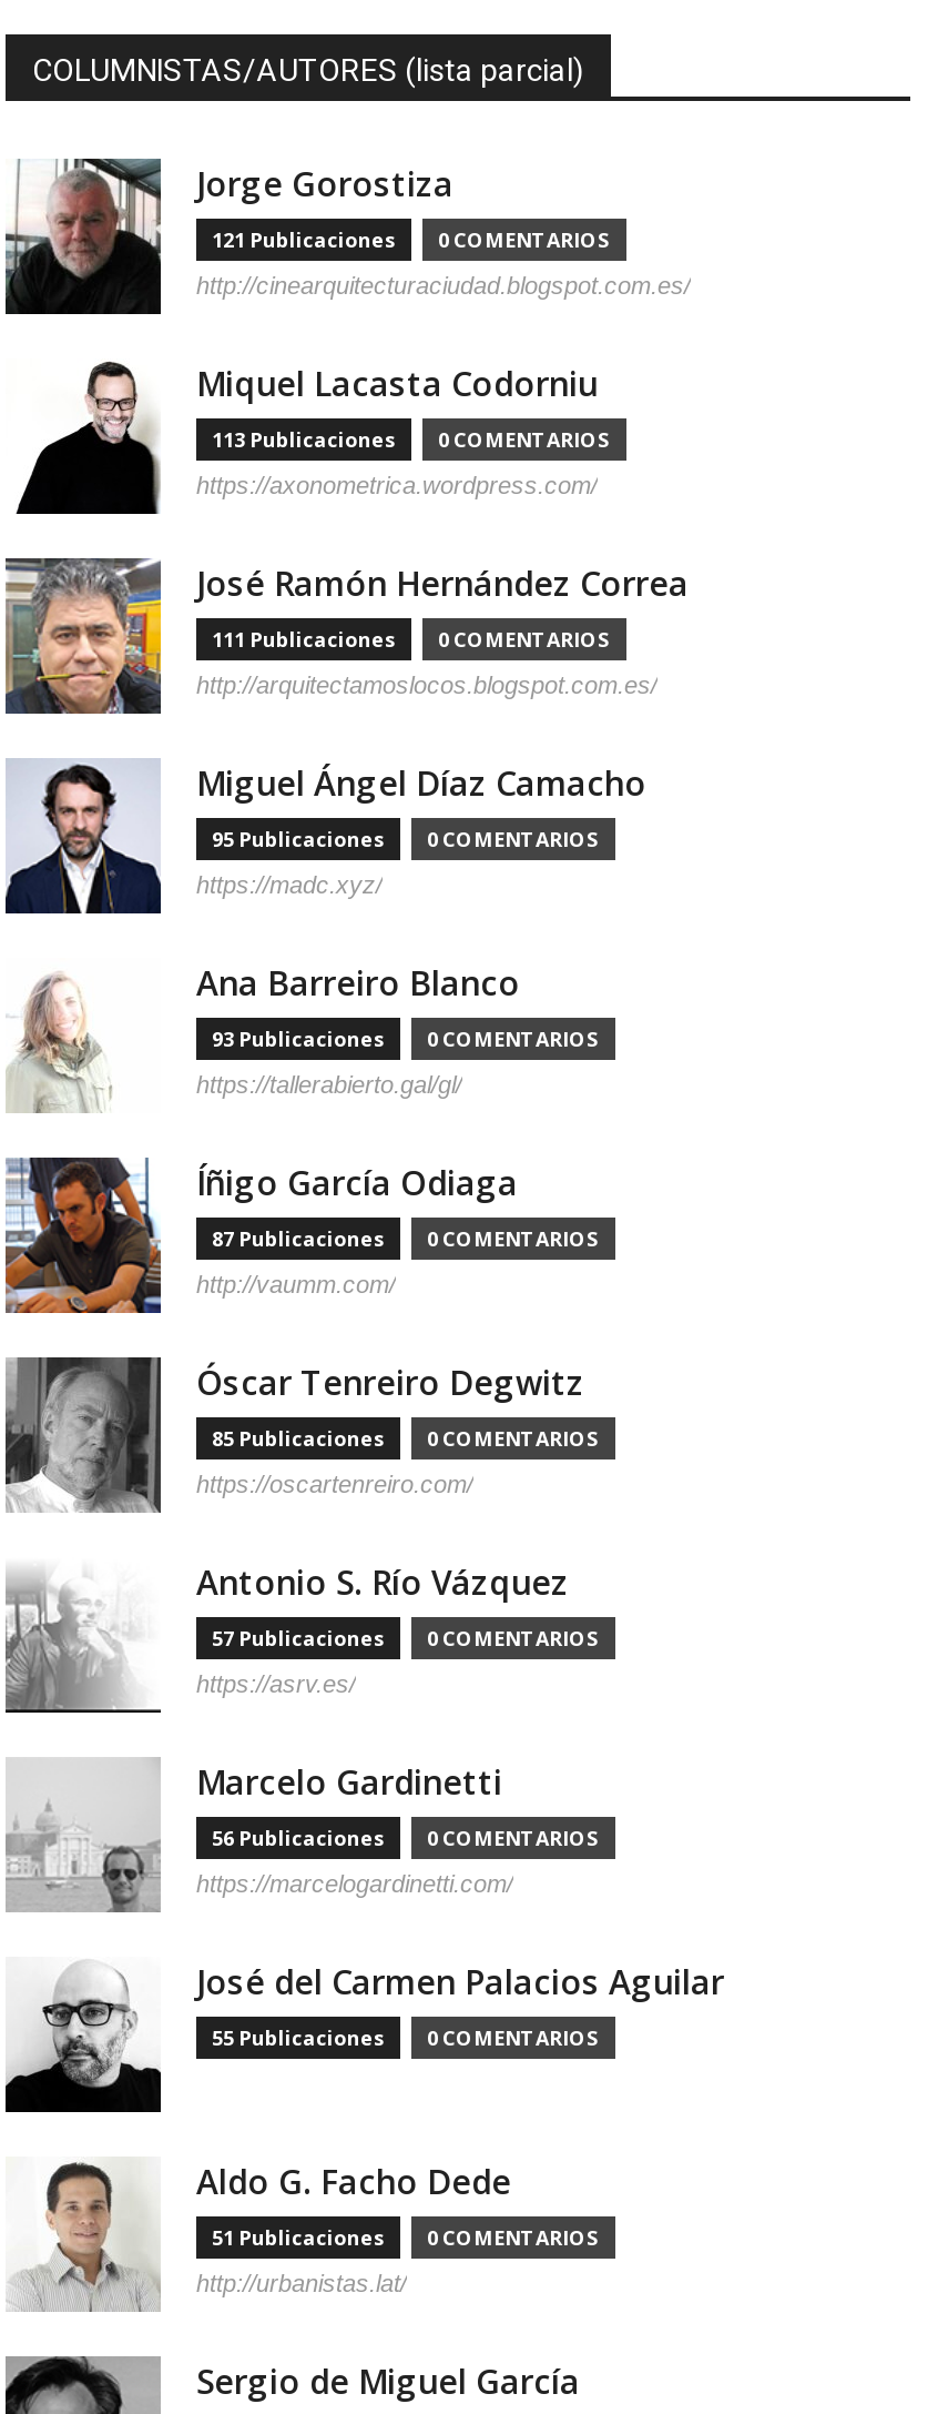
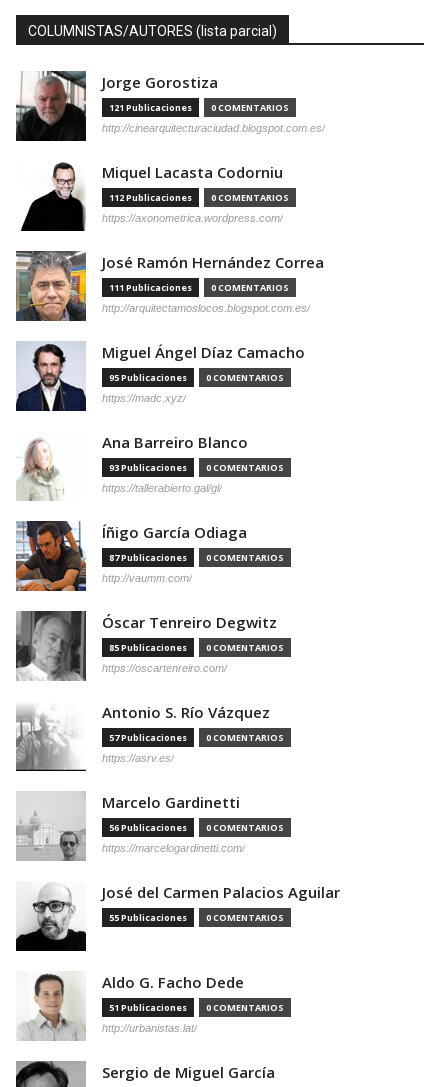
[212,425,396,454] 113 Publicaciones -> [109,191,192,204] 112 Publicaciones

